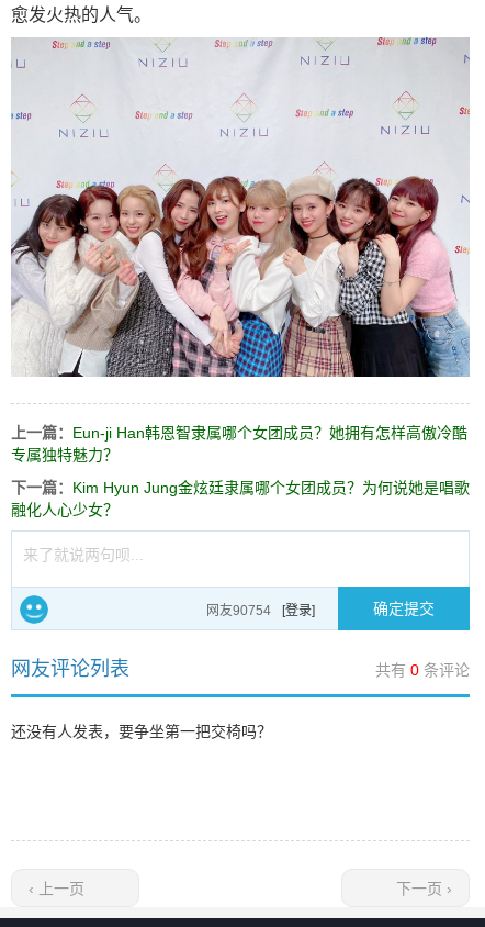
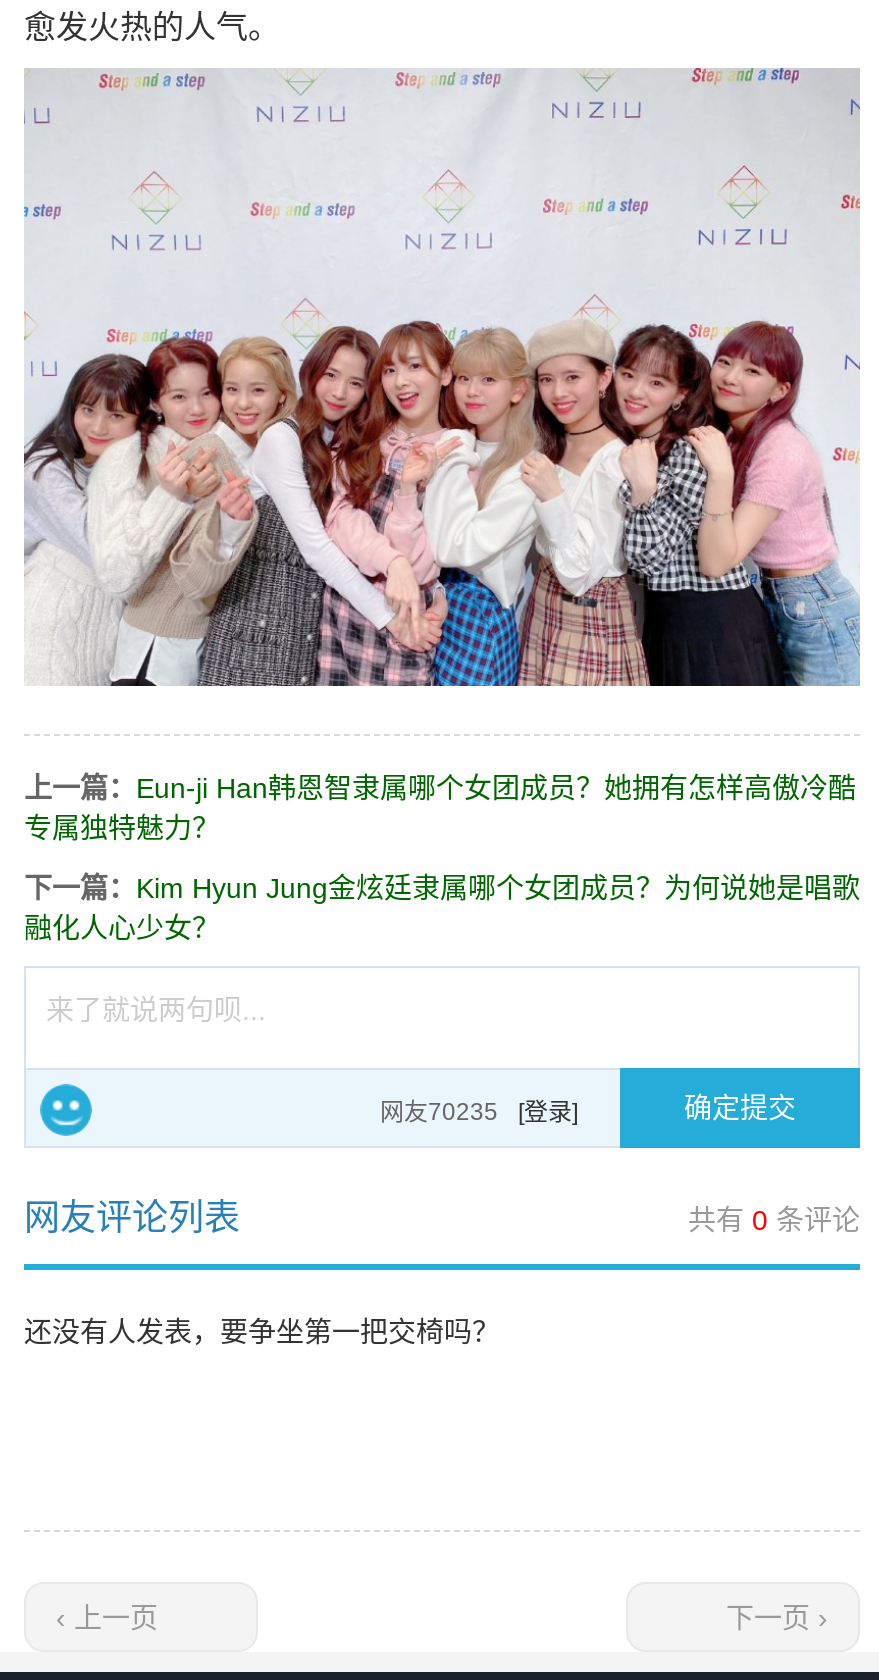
[206,603,315,618] 网友90754 [登录] -> [380,1098,578,1126] 网友70235 [登录]

